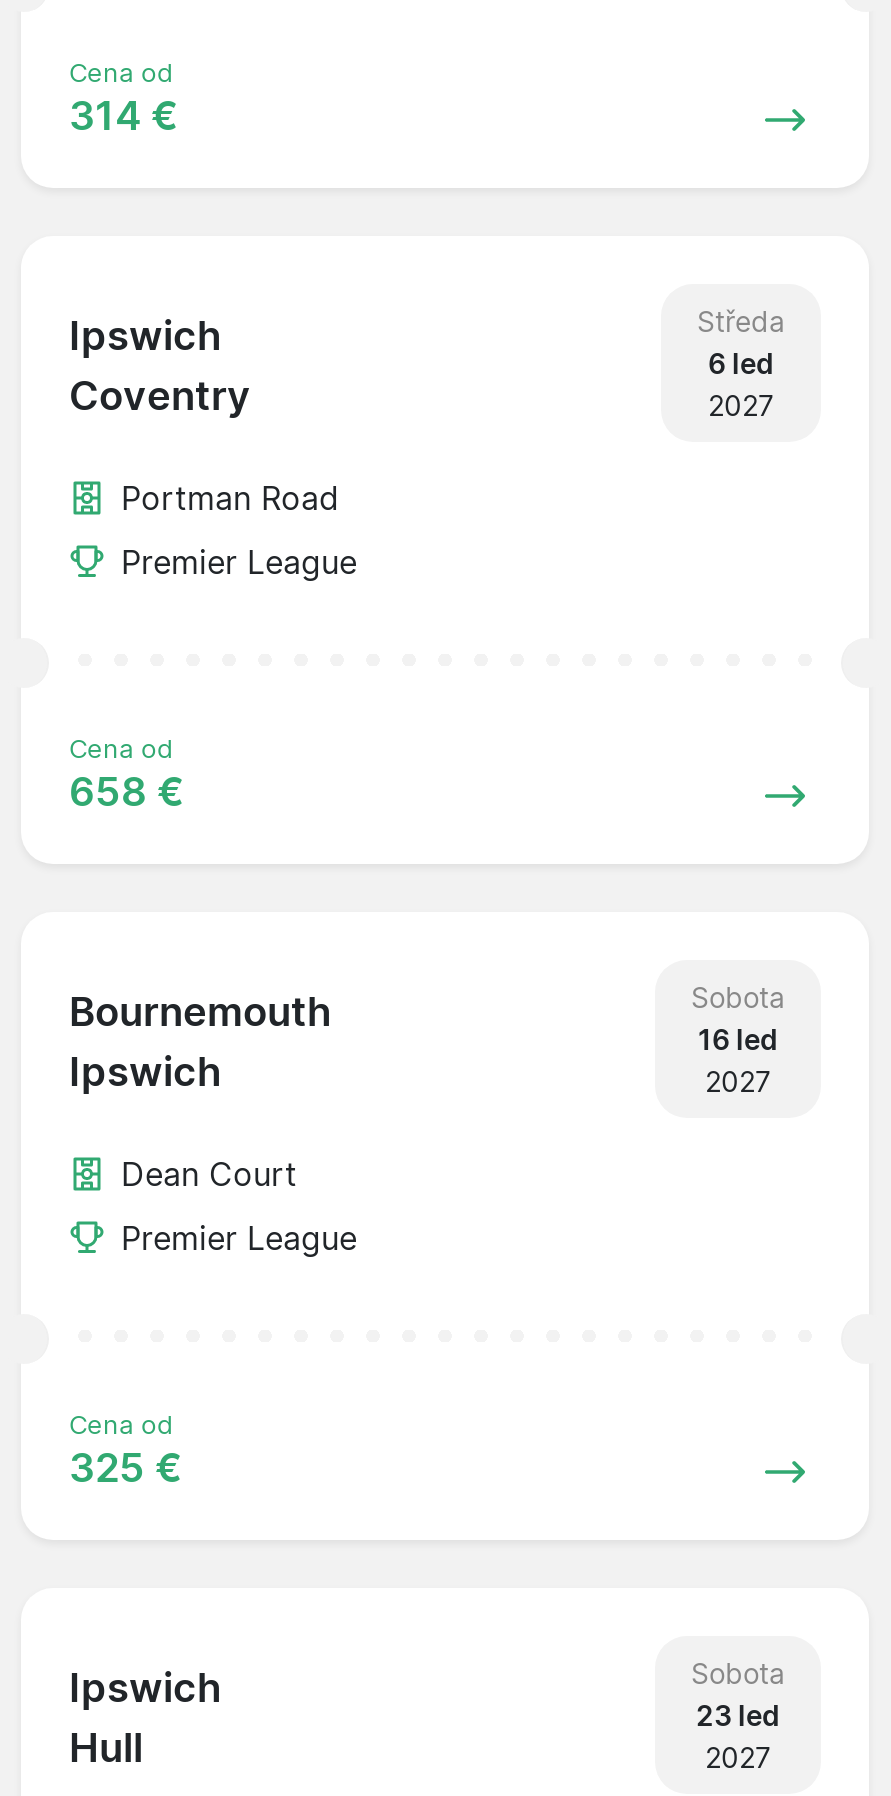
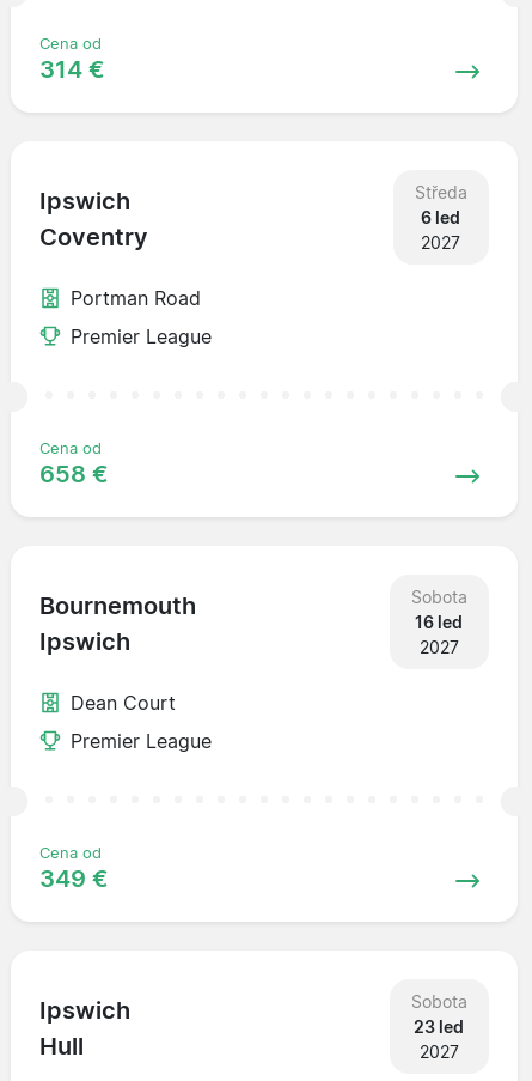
[69,1443,183,1491] 325 € -> [39,864,109,893] 349 €

